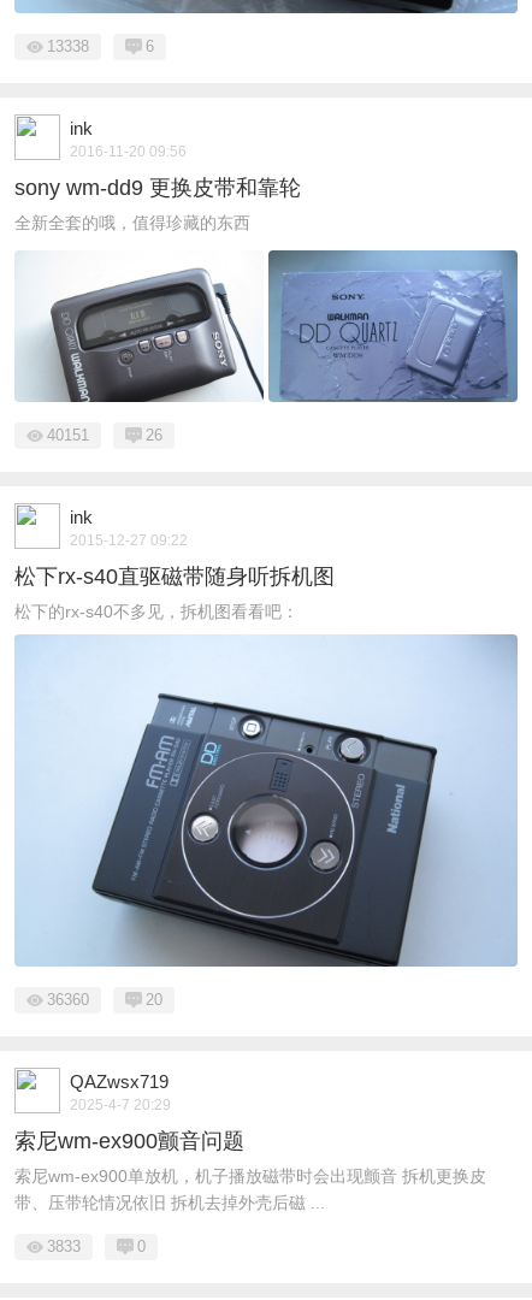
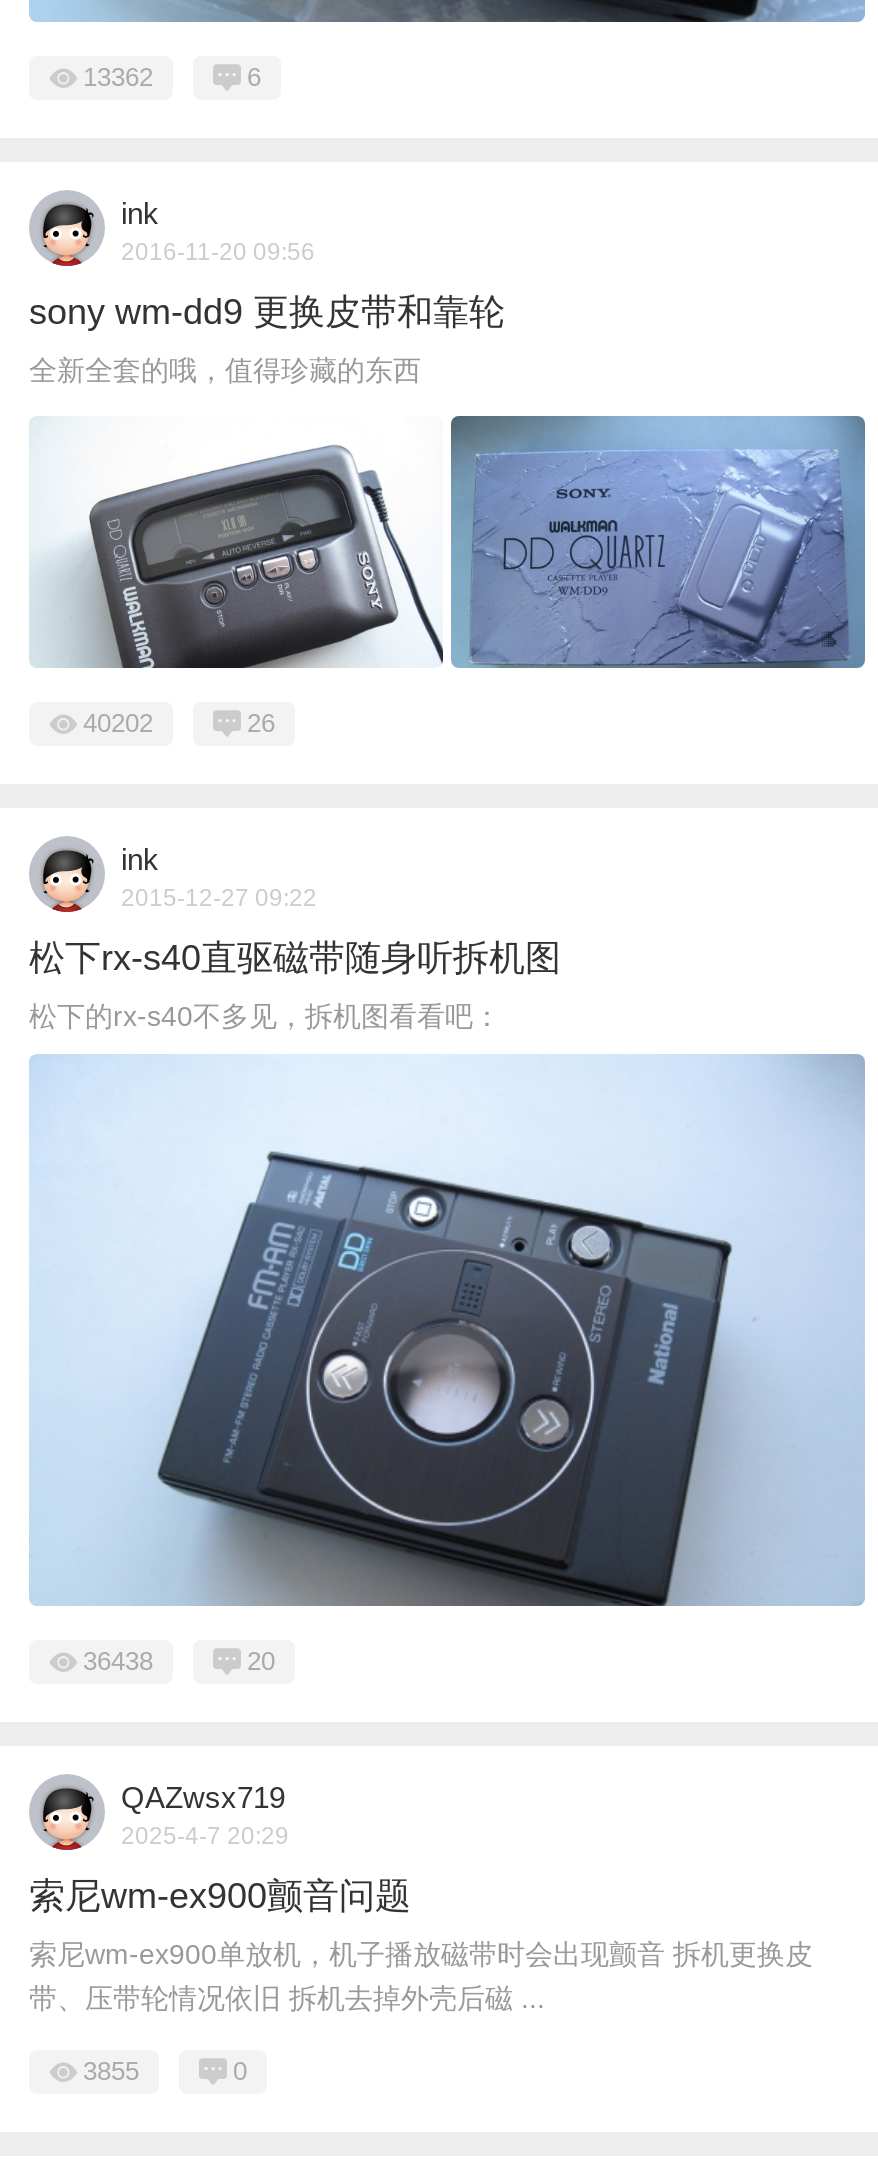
[47,37,89,55] 13338 -> [83,62,153,92] 13362
[14,114,60,160] [image] -> [31,192,103,268] [image]
[47,426,89,444] 40151 -> [83,708,153,738] 40202
[14,503,60,549] [image] -> [31,838,103,914] [image]
[47,990,89,1008] 36360 -> [83,1645,153,1675] 36438
[14,1068,60,1113] [image] -> [31,1776,103,1852] [image]
[47,1237,81,1255] 3833 -> [83,2055,139,2085] 3855

